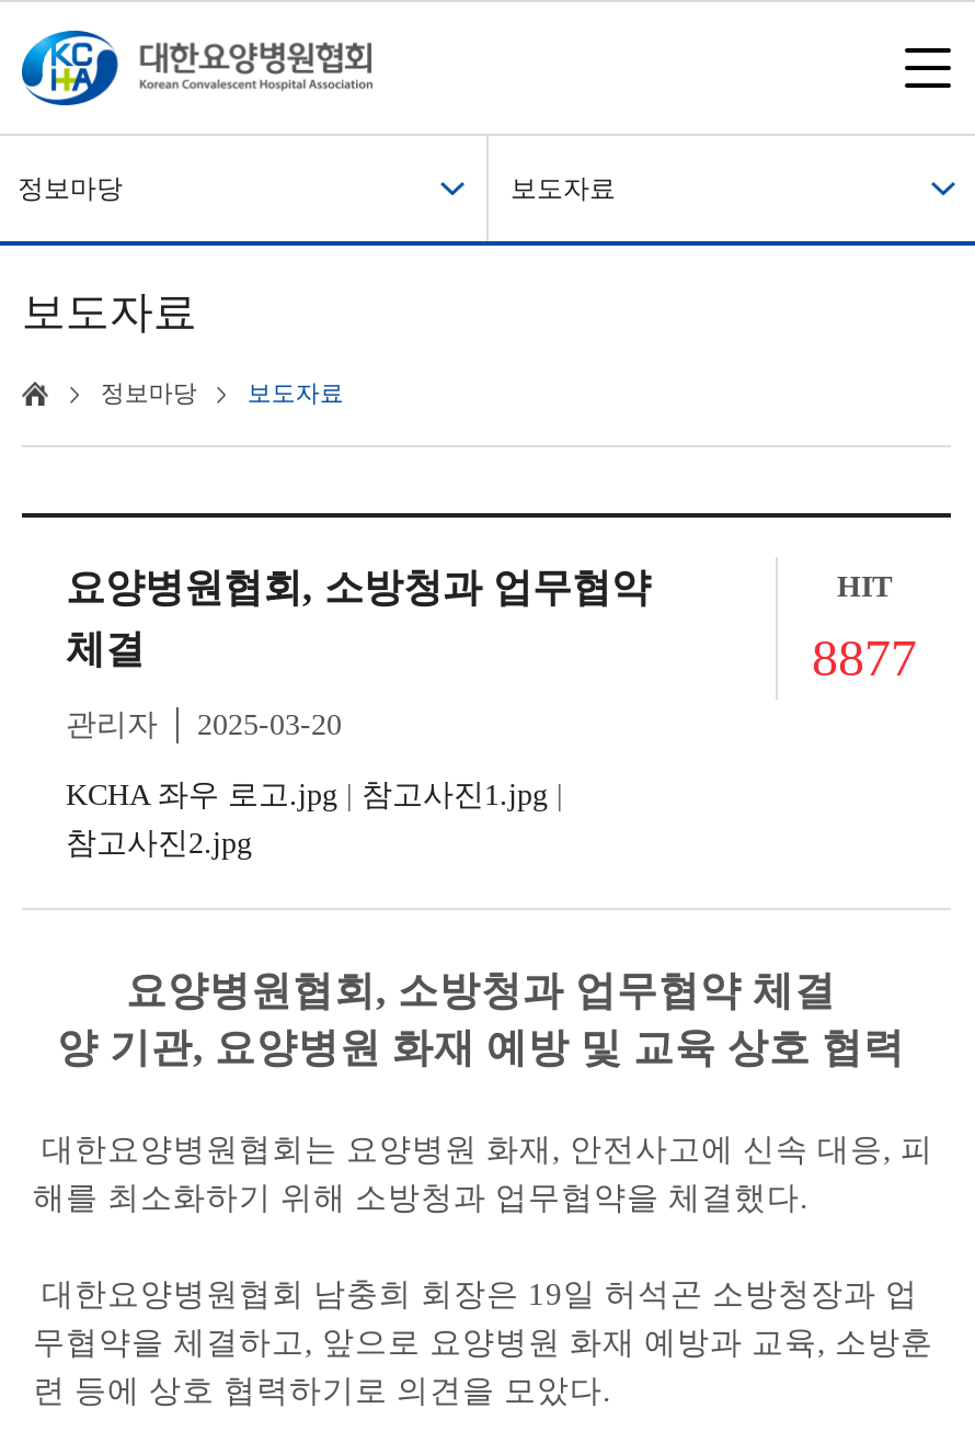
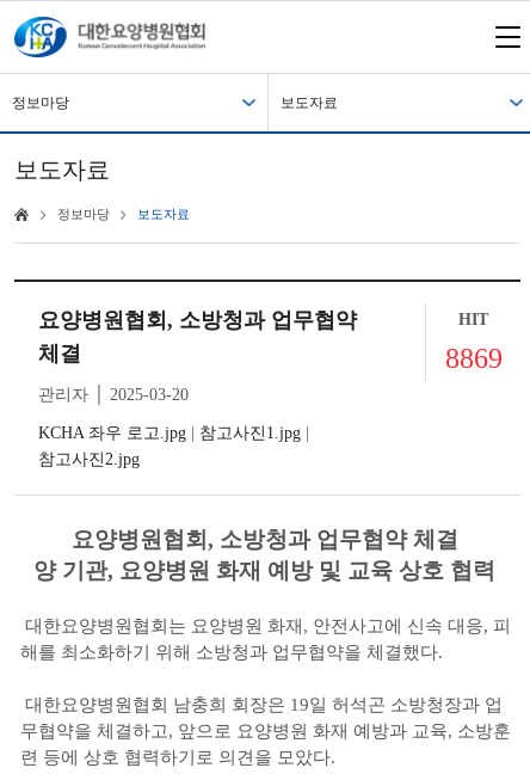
[812,629,917,686] 8877 -> [445,343,502,374] 8869

